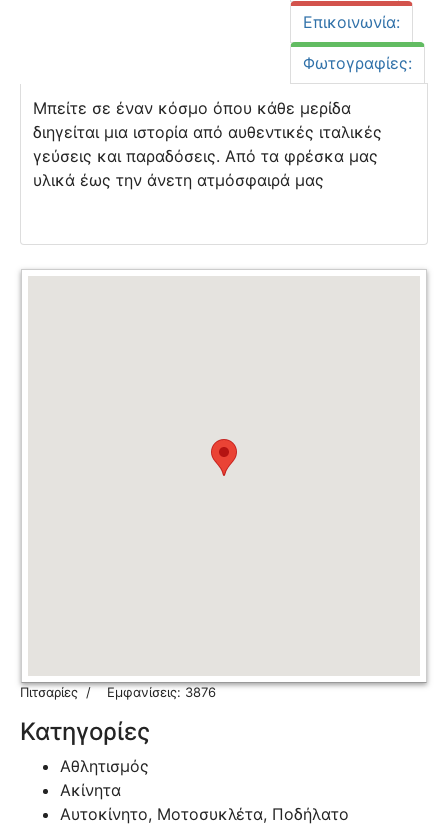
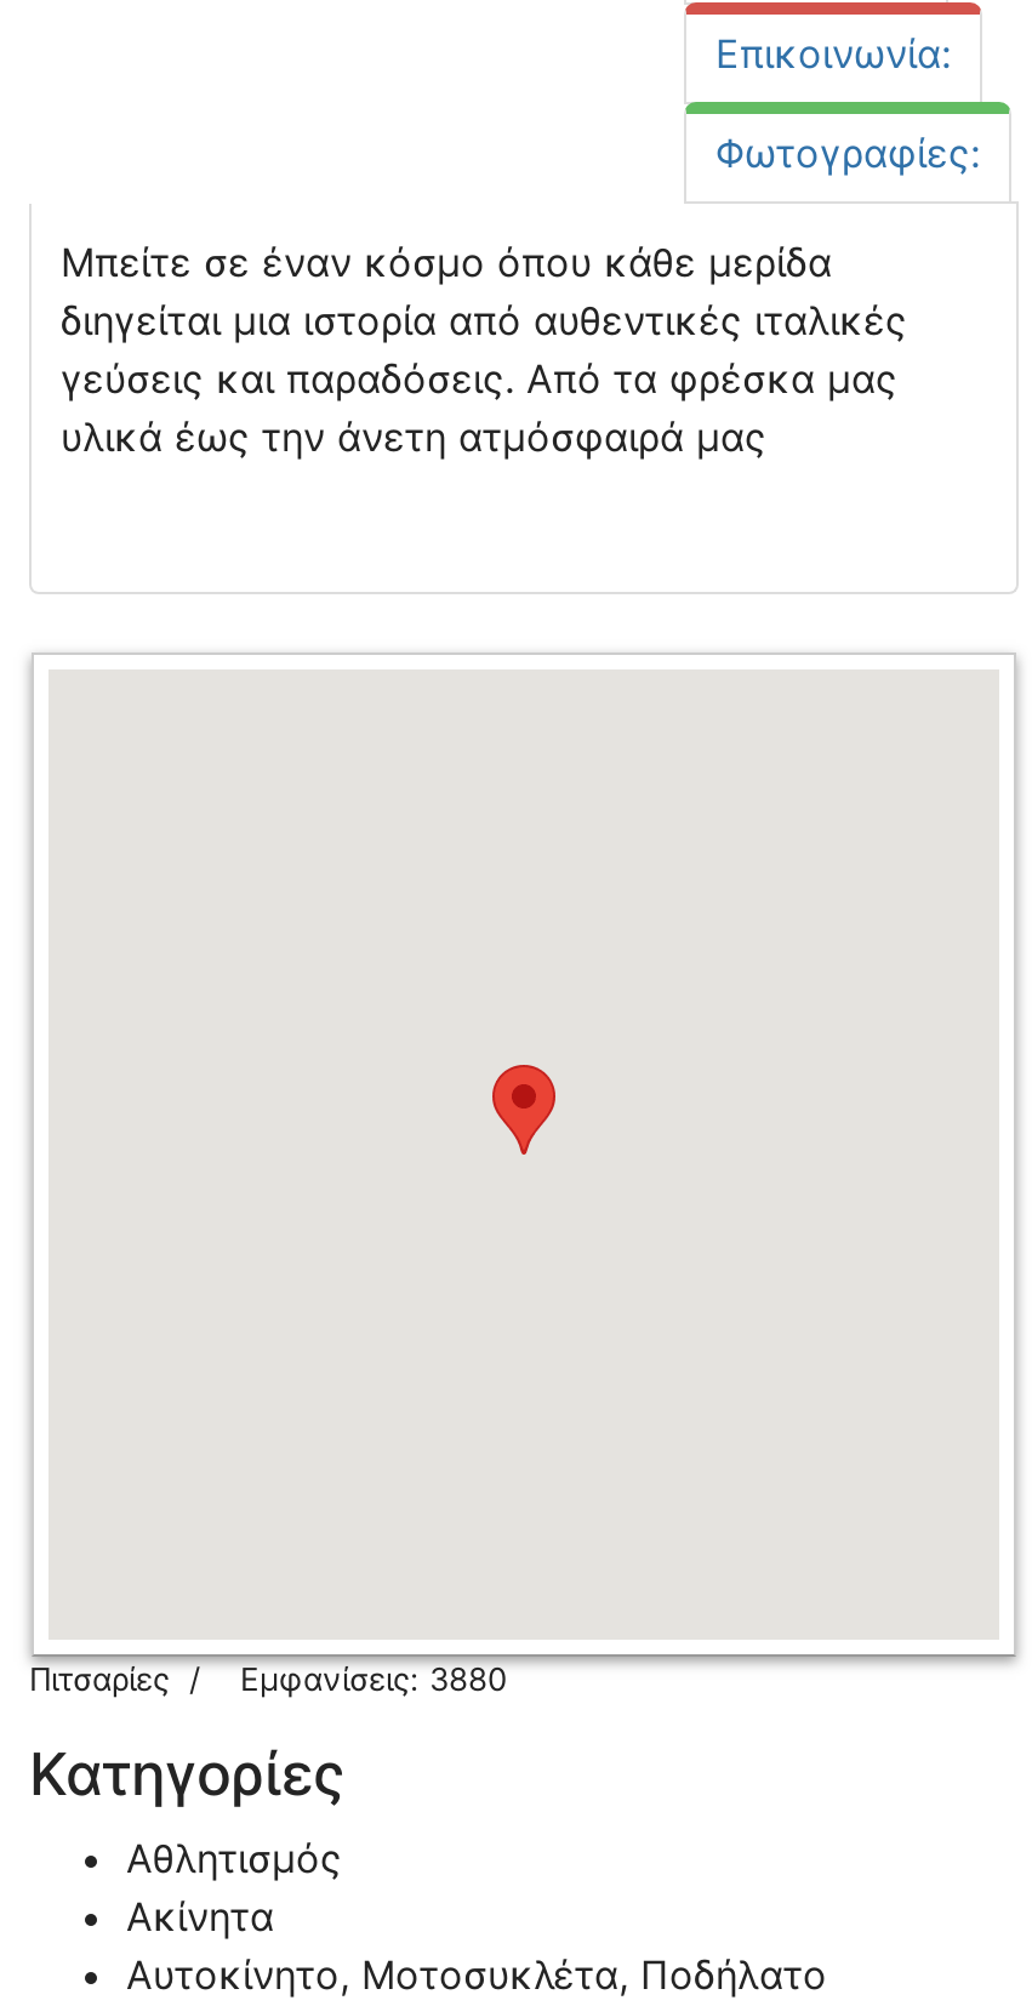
[20,684,216,700] Πιτσαρίες Εμφανίσεις: 3876 -> [29,1659,507,1698] Πιτσαρίες Εμφανίσεις: 3880

